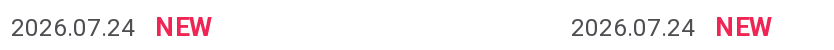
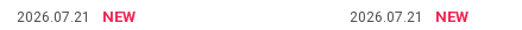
[11,12,211,42] 2026.07.24 NEW -> [17,8,136,25] 2026.07.21 NEW
[571,12,771,42] 2026.07.24 NEW -> [350,8,468,25] 2026.07.21 NEW

